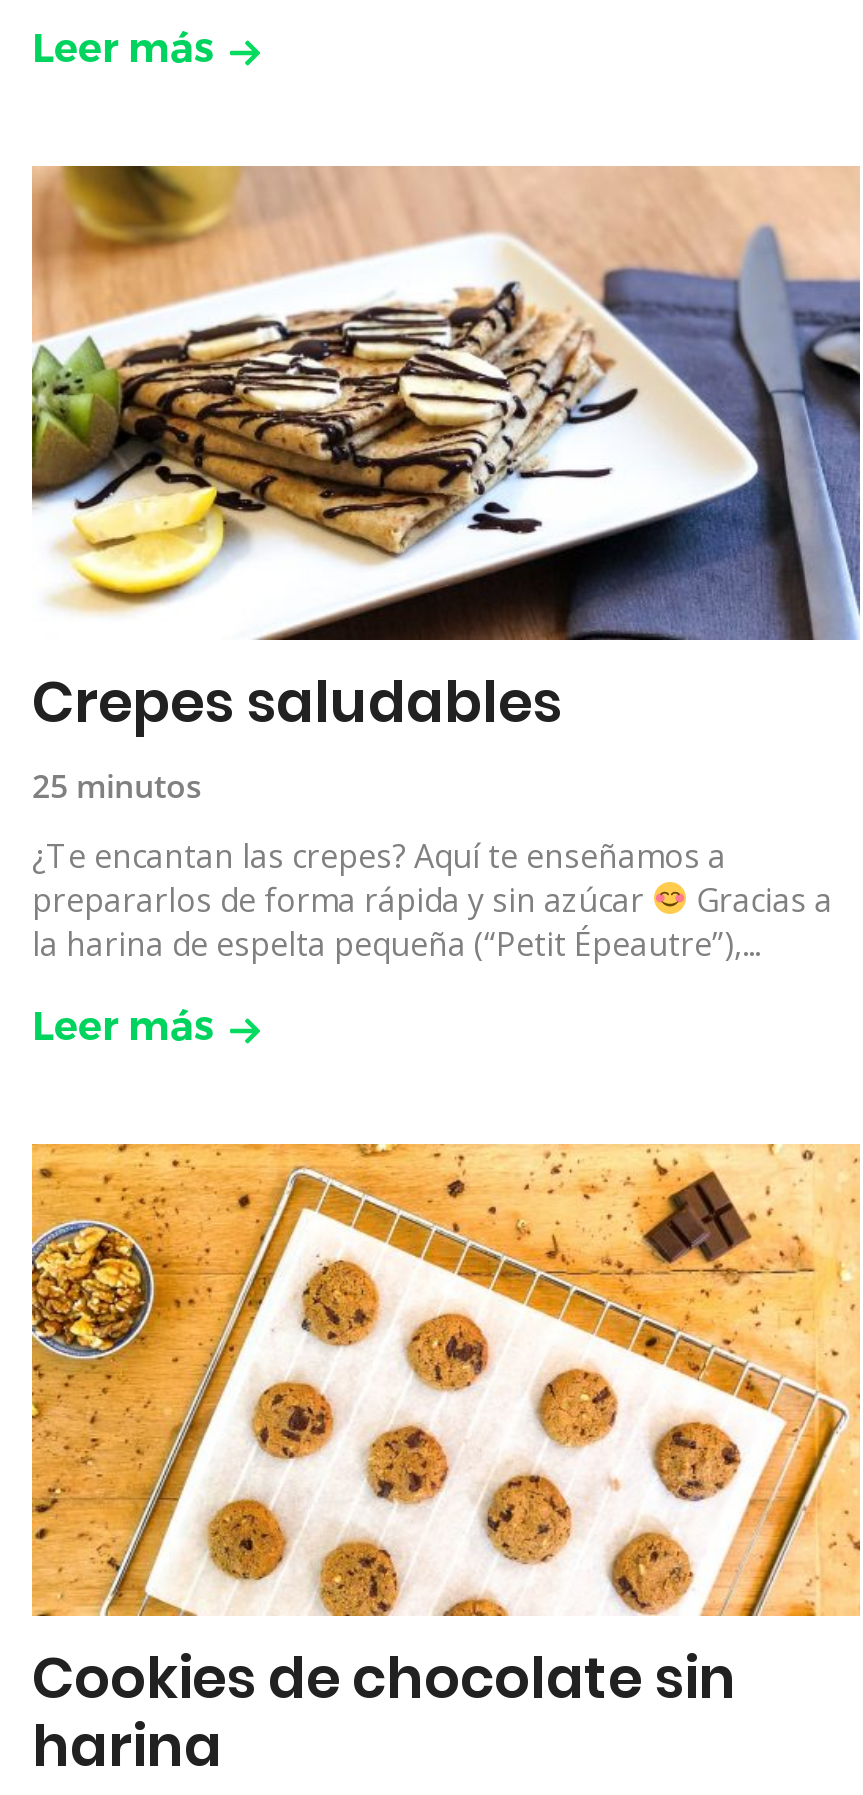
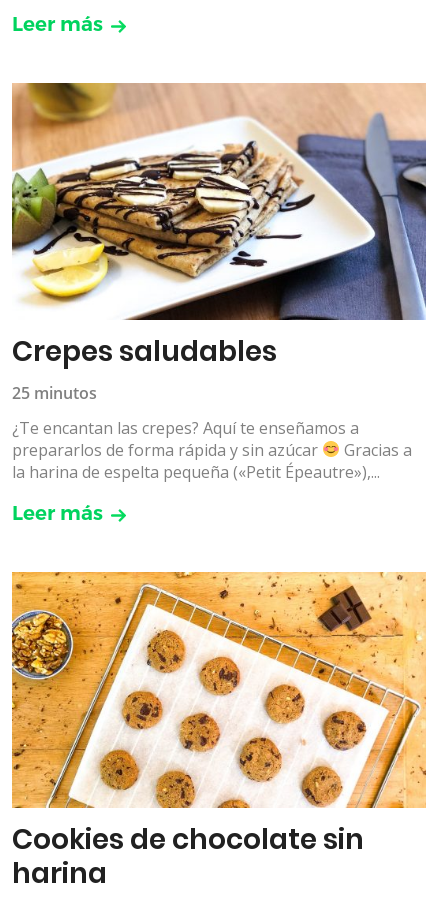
[32,922,760,966] la harina de espelta pequeña (“Petit Épeautre”),... -> [12,461,380,483] la harina de espelta pequeña («Petit Épeautre»),...

